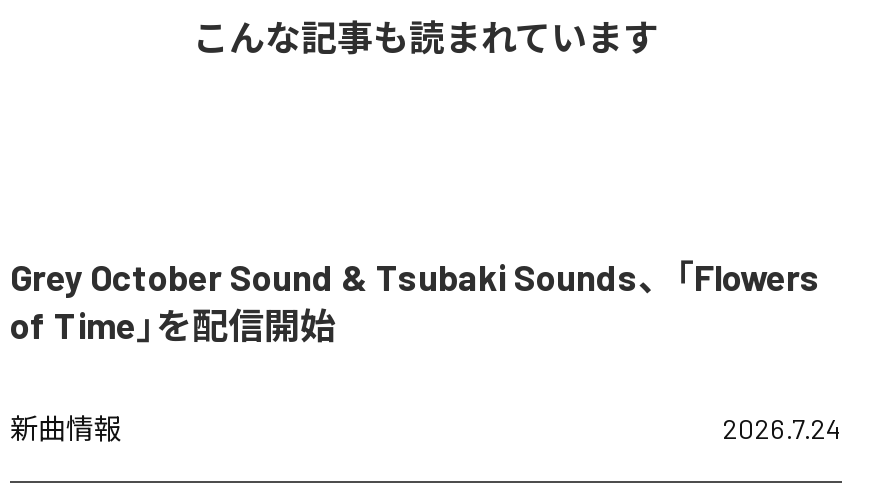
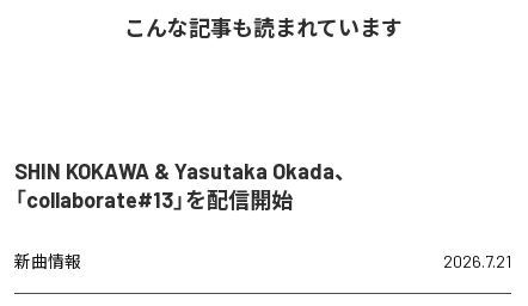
[10,256,820,348] Grey October Sound & Tsubaki Sounds、「Flowers | of Time」を配信開始 -> [14,158,356,213] SHIN KOKAWA & Yasutaka Okada、 | 「collaborate#13」を配信開始
[722,412,842,446] 2026.7.24 -> [443,251,511,272] 2026.7.21

